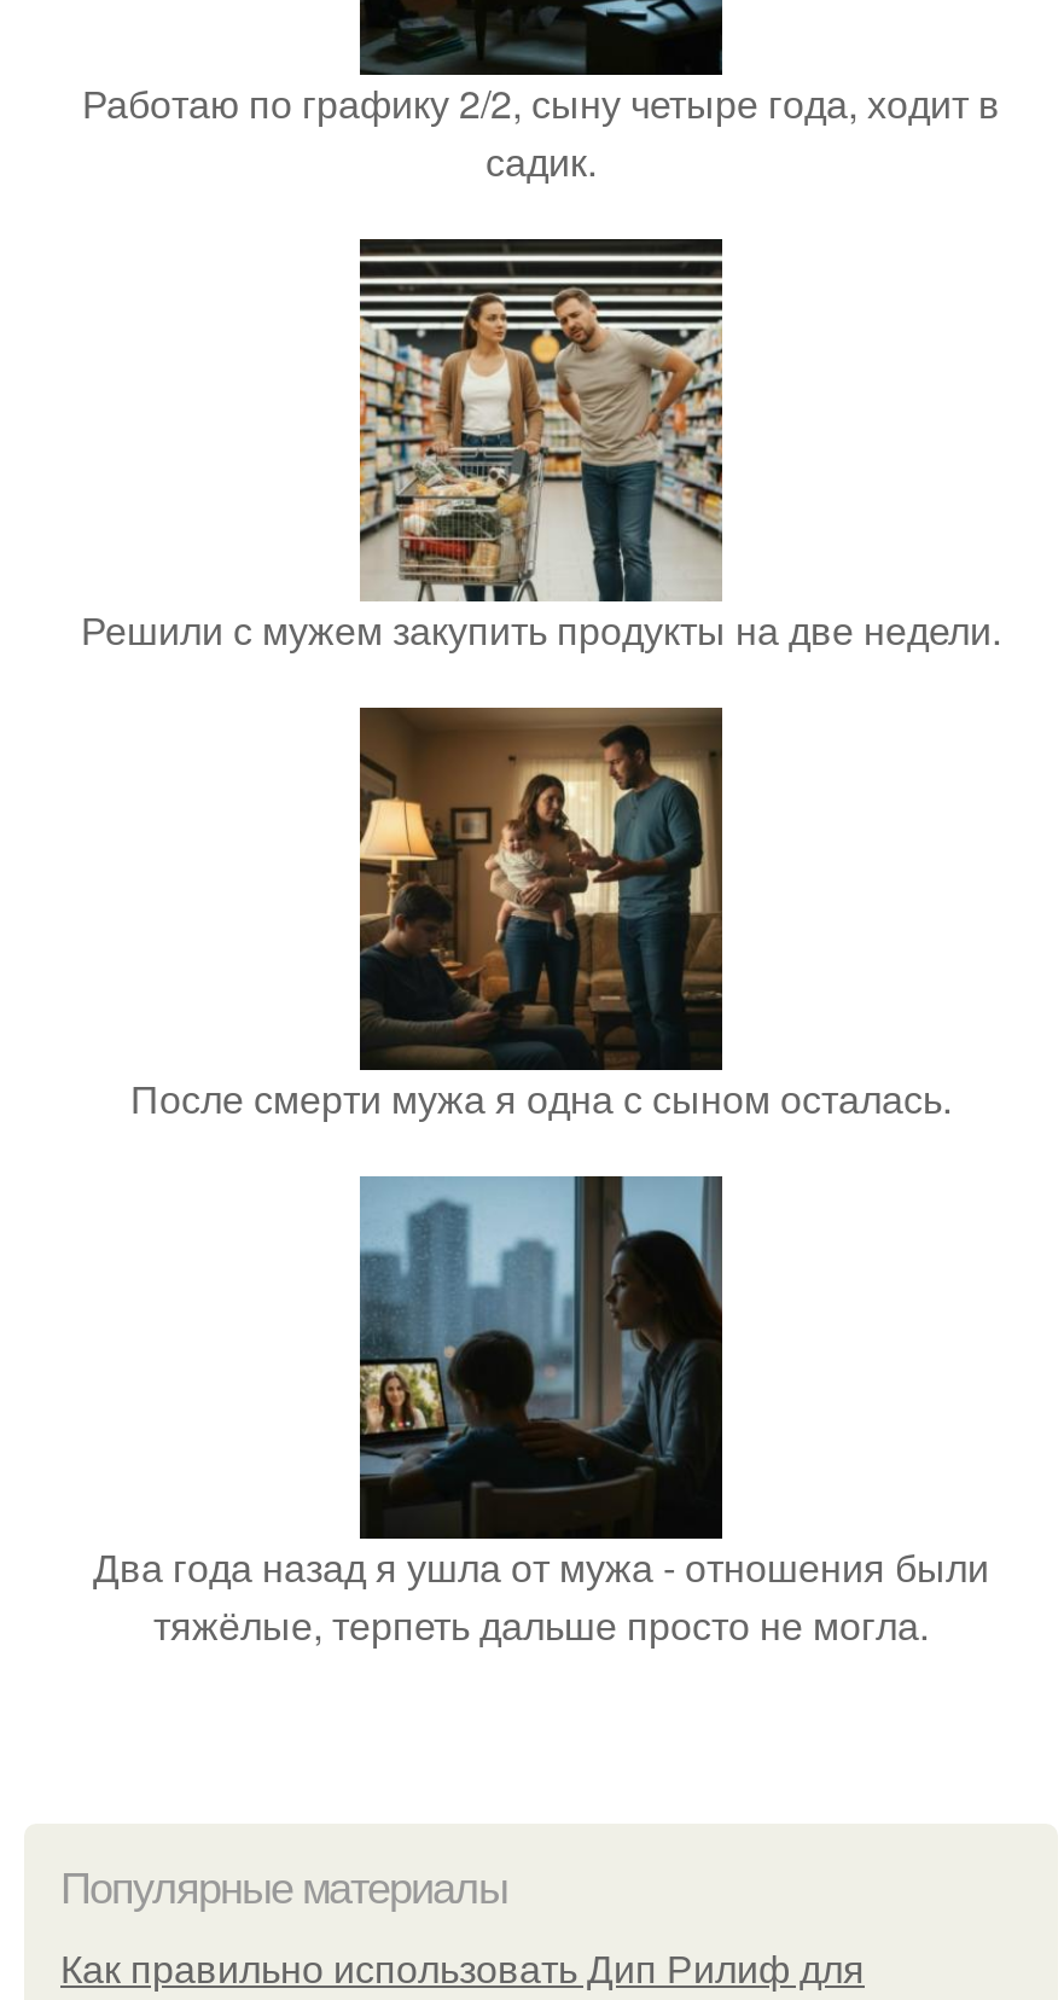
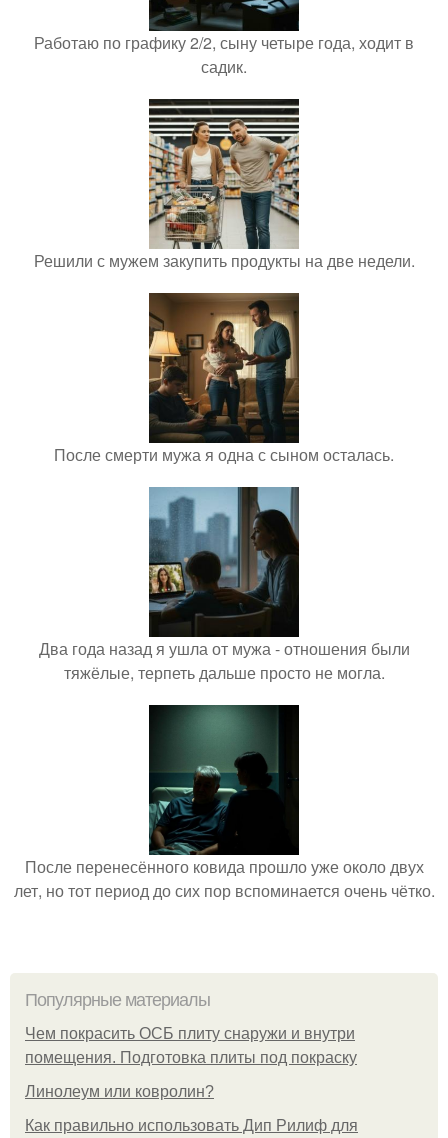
none -> [13,705,434,902] [image] | После перенесённого ковида прошло уже около двух | лет, но тот период до сих пор вспоминается очень чётко.
none -> [25,1025,357,1100] Чем покрасить ОСБ плиту снаружи и внутри | помещения. Подготовка плиты под покраску | Линолеум или ковролин?

